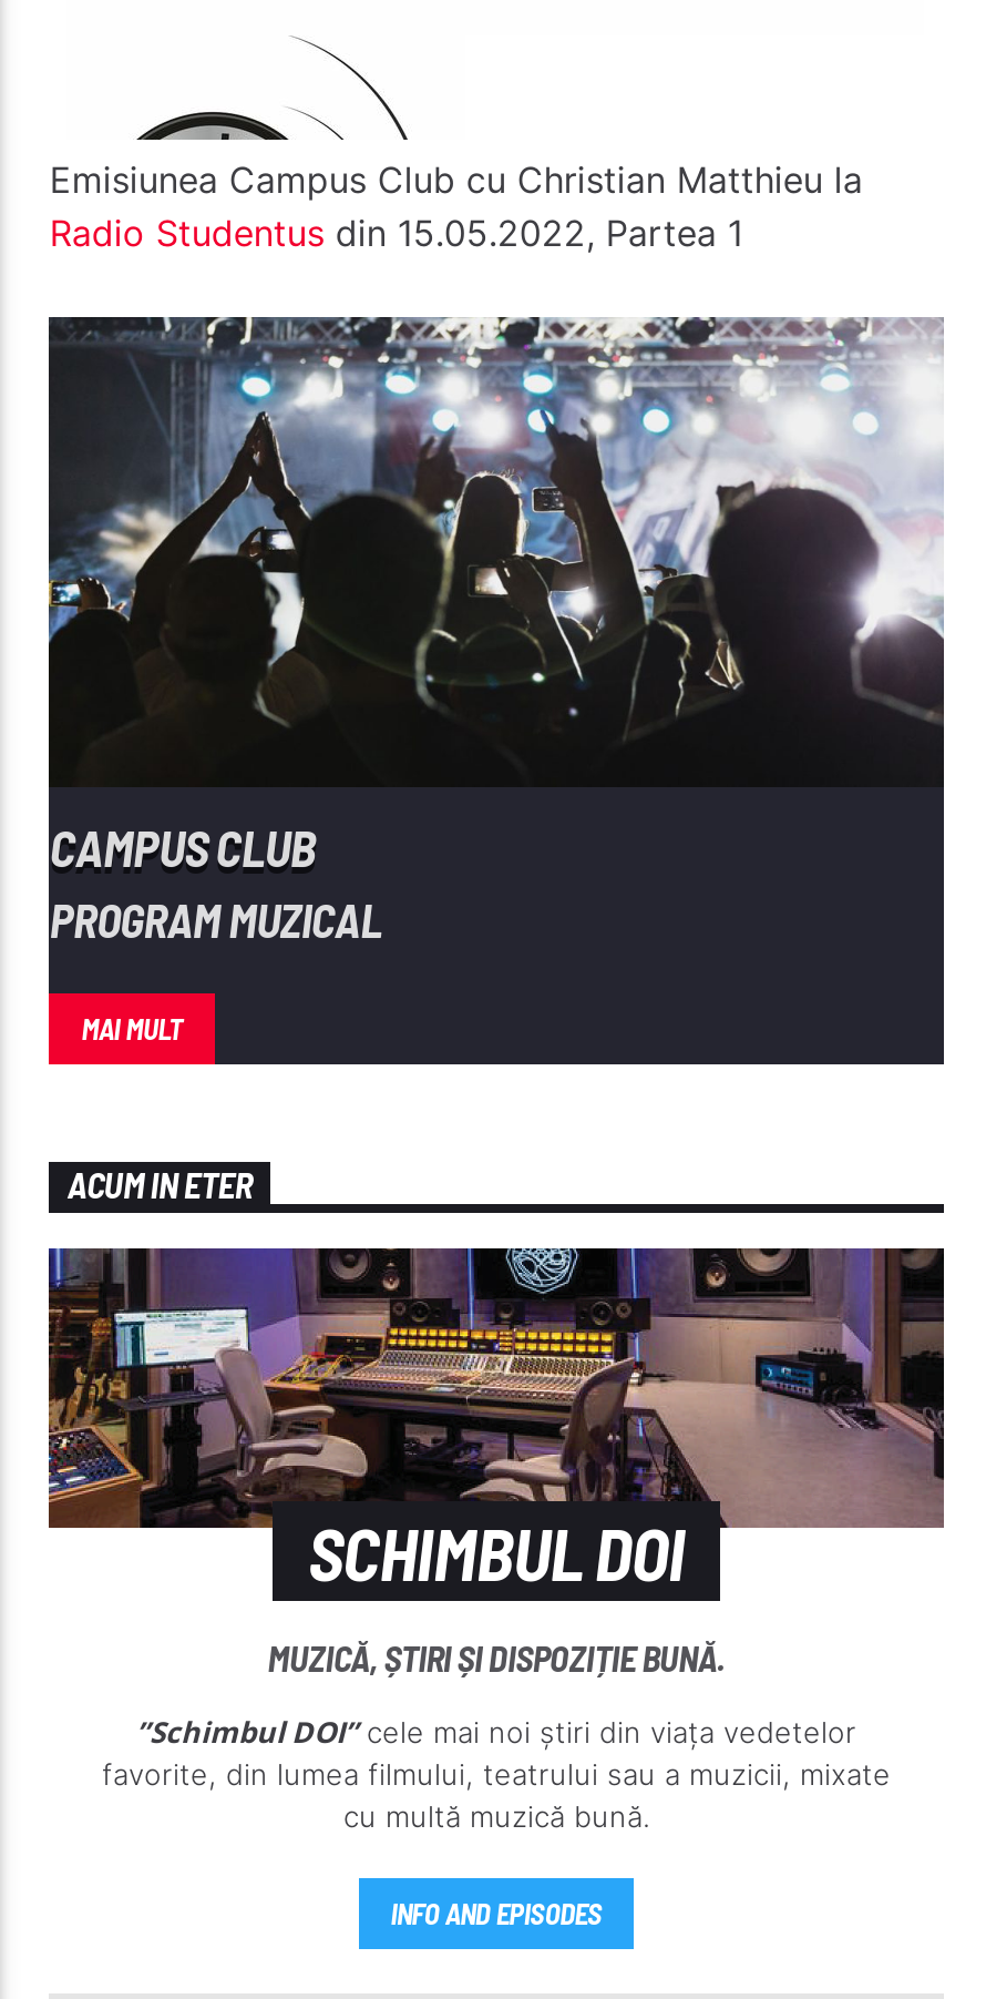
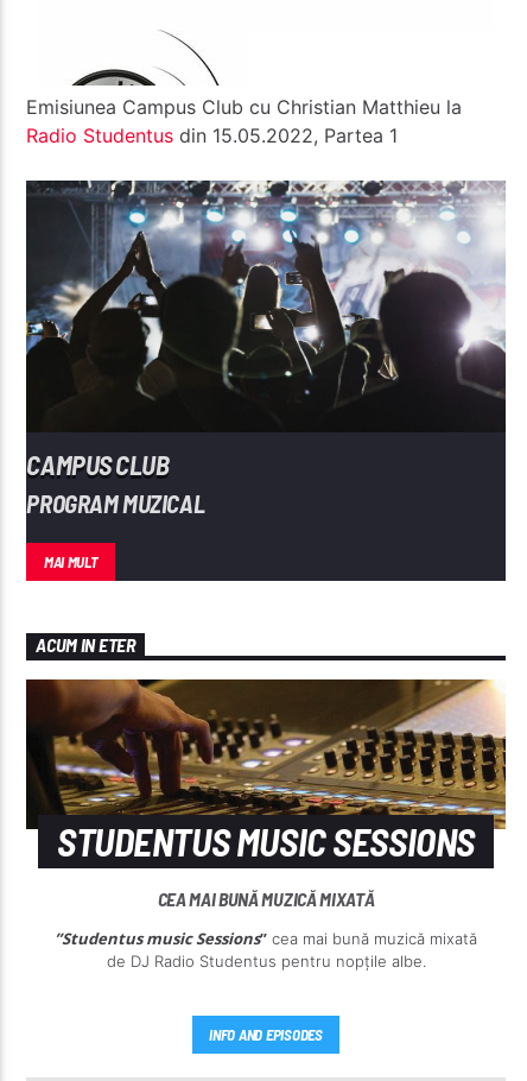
[47,1246,946,1601] [image] | SCHIMBUL DOI -> [25,678,507,870] [image] | STUDENTUS MUSIC SESSIONS
[268,1637,725,1679] MUZICĂ, ȘTIRI ȘI DISPOZIȚIE BUNĂ. -> [158,887,374,909] CEA MAI BUNĂ MUZICĂ MIXATĂ
[102,1712,891,1834] ”Schimbul DOI”cele mai noi știri din viața vedetelor | favorite, din lumea filmului, teatrului sau a muzicii, mixate | cu multă muzică bună. -> [55,927,477,970] ”Studentus music Sessions” cea mai bună muzică mixată | de DJ Radio Studentus pentru nopțile albe.

